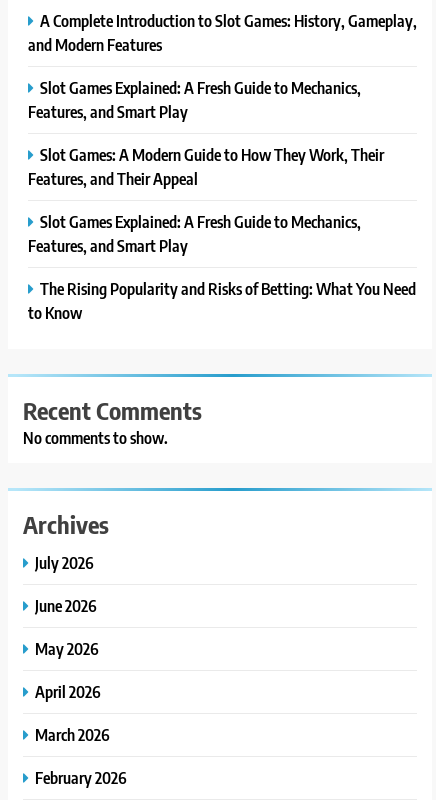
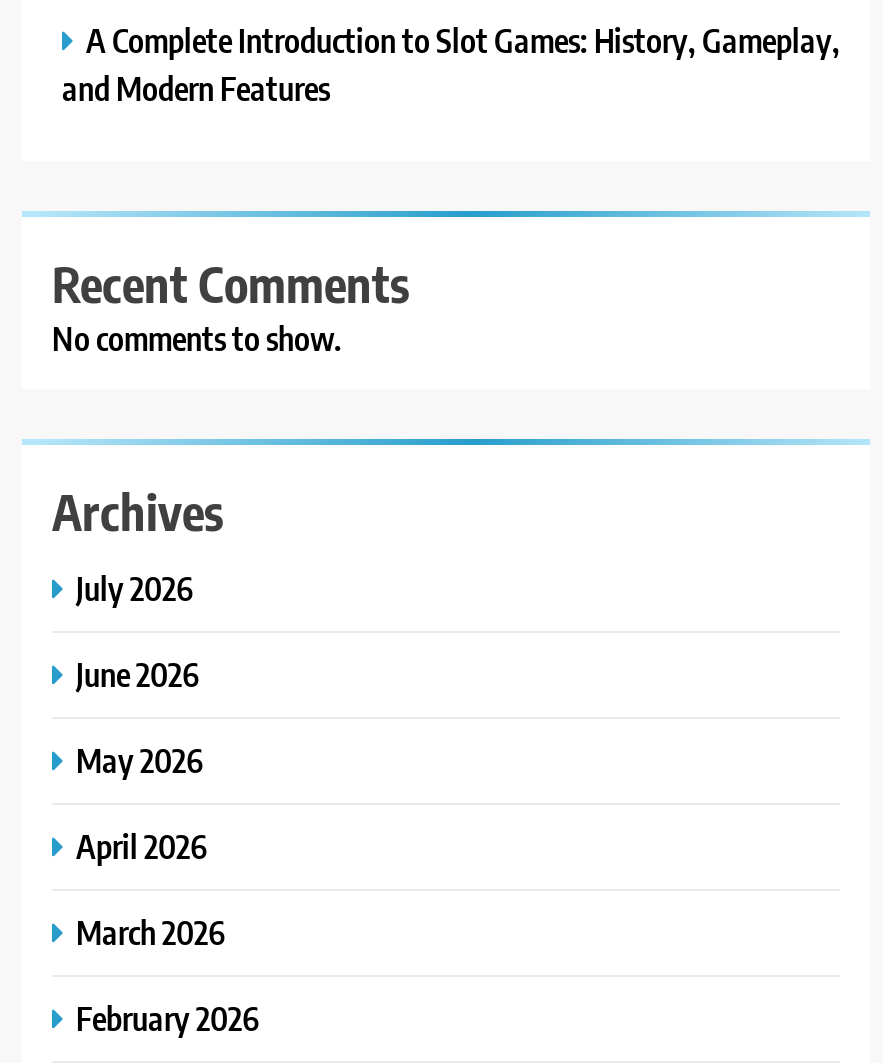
[28,77,416,323] Slot Games Explained: A Fresh Guide to Mechanics, | Features, and Smart Play | Slot Games: A Modern Guide to How They Work, Their | Features, and Their Appeal | Slot Games Explained: A Fresh Guide to Mechanics, | Features, and Smart Play | The Rising Popularity and Risks of Betting: What You Need | to Know -> none

